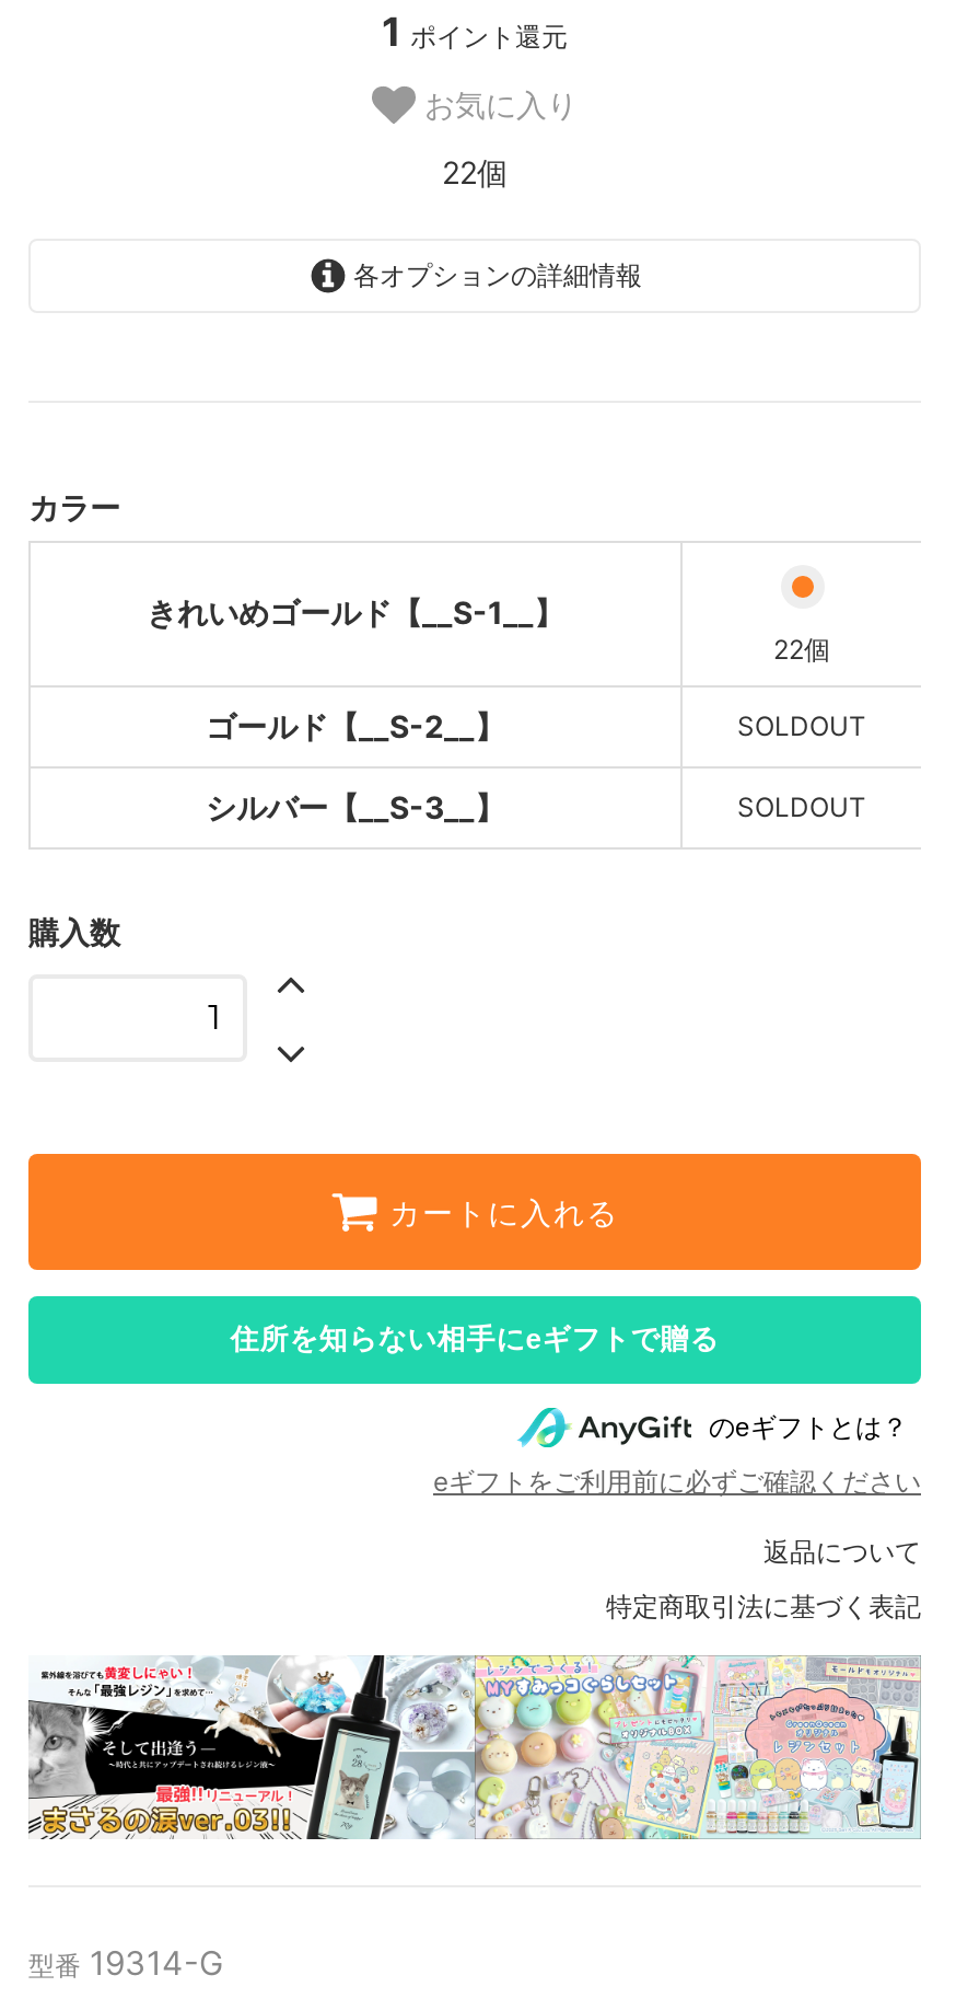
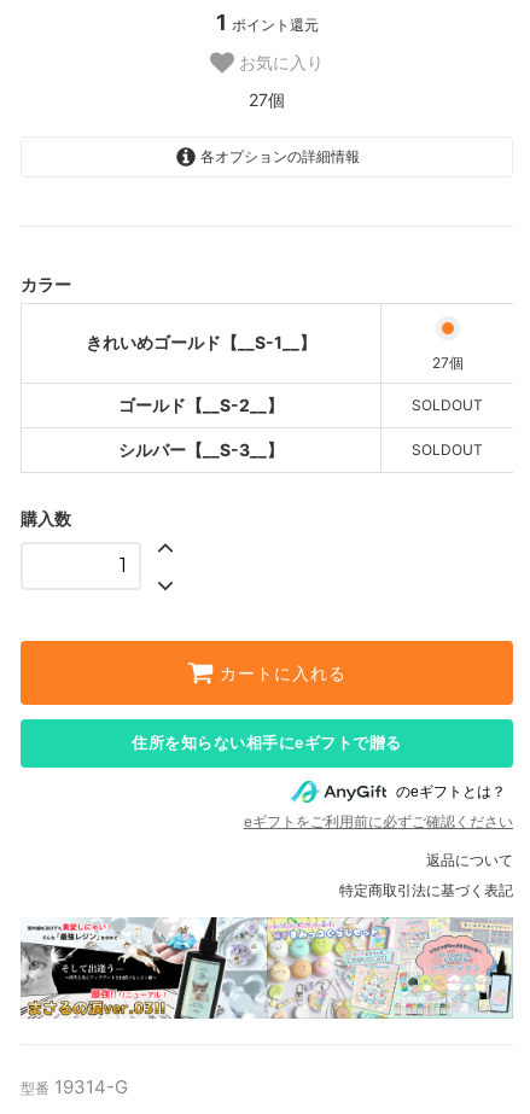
[442,154,508,191] 22個 -> [249,90,285,110] 27個
[773,633,830,666] 22個 -> [432,354,463,372] 27個

